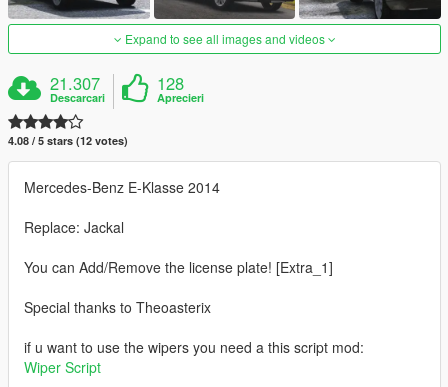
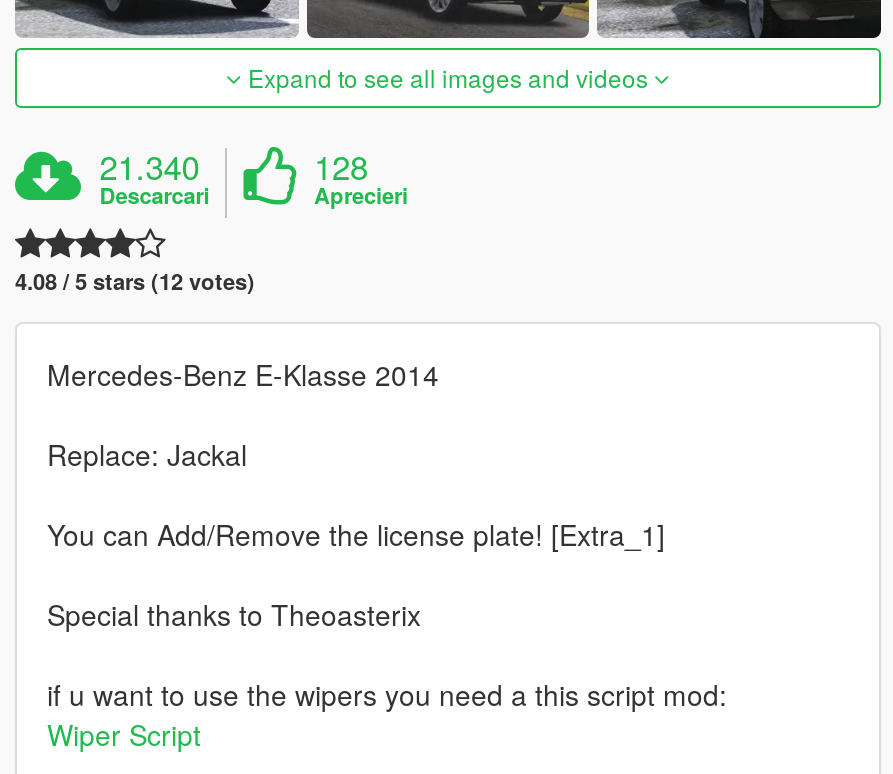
[50,71,100,95] 21.307 -> [99,142,199,190] 21.340

